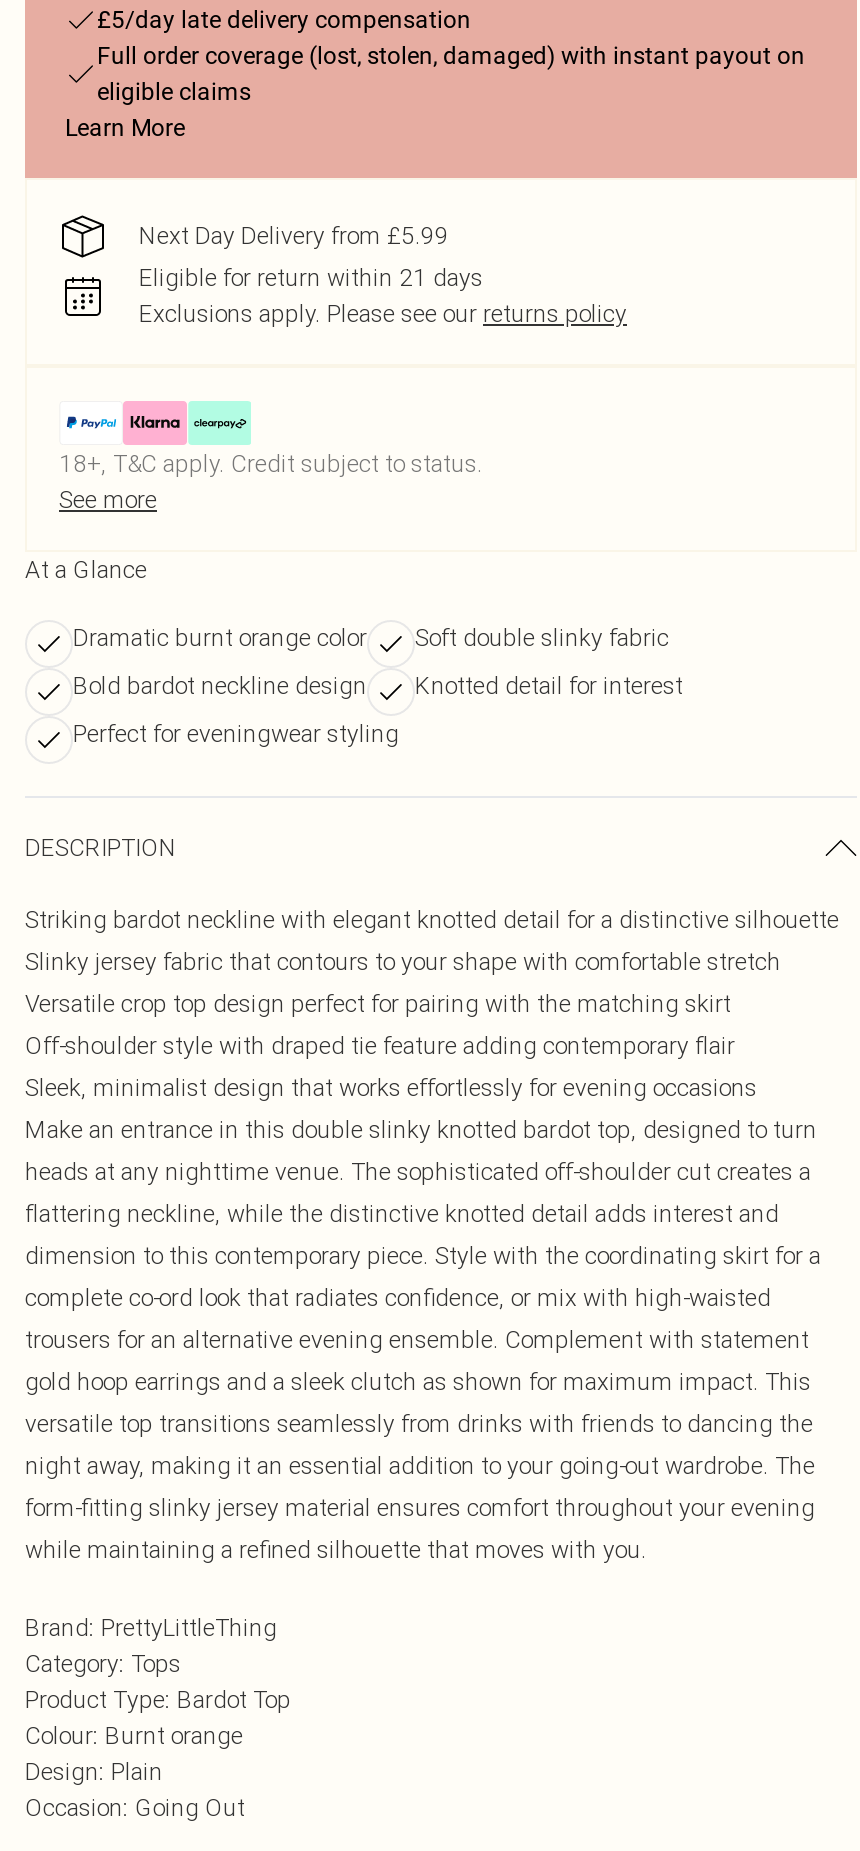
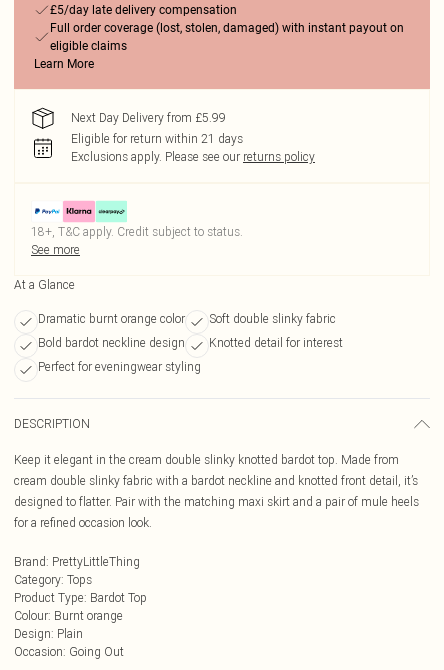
[25,904,839,1564] Striking bardot neckline with elegant knotted detail for a distinctive silhouette | Slinky jersey fabric that contours to your shape with comfortable stretch | Versatile crop top design perfect for pairing with the matching skirt | Off-shoulder style with draped tie feature adding contemporary flair | Sleek, minimalist design that works effortlessly for evening occasions | Make an entrance in this double slinky knotted bardot top, designed to turn | heads at any nighttime venue. The sophisticated off-shoulder cut creates a | flattering neckline, while the distinctive knotted detail adds interest and | dimension to this contemporary piece. Style with the coordinating skirt for a | complete co-ord look that radiates confidence, or mix with high-waisted | trousers for an alternative evening ensemble. Complement with statement | gold hoop earrings and a sleek clutch as shown for maximum impact. This | versatile top transitions seamlessly from drinks with friends to dancing the | night away, making it an essential addition to your going-out wardrobe. The | form-fitting slinky jersey material ensures comfort throughout your evening | while maintaining a refined silhouette that moves with you. -> [14,452,419,530] Keep it elegant in the cream double slinky knotted bardot top. Made from | cream double slinky fabric with a bardot neckline and knotted front detail, it’s | designed to flatter. Pair with the matching maxi skirt and a pair of mule heels | for a refined occasion look.

